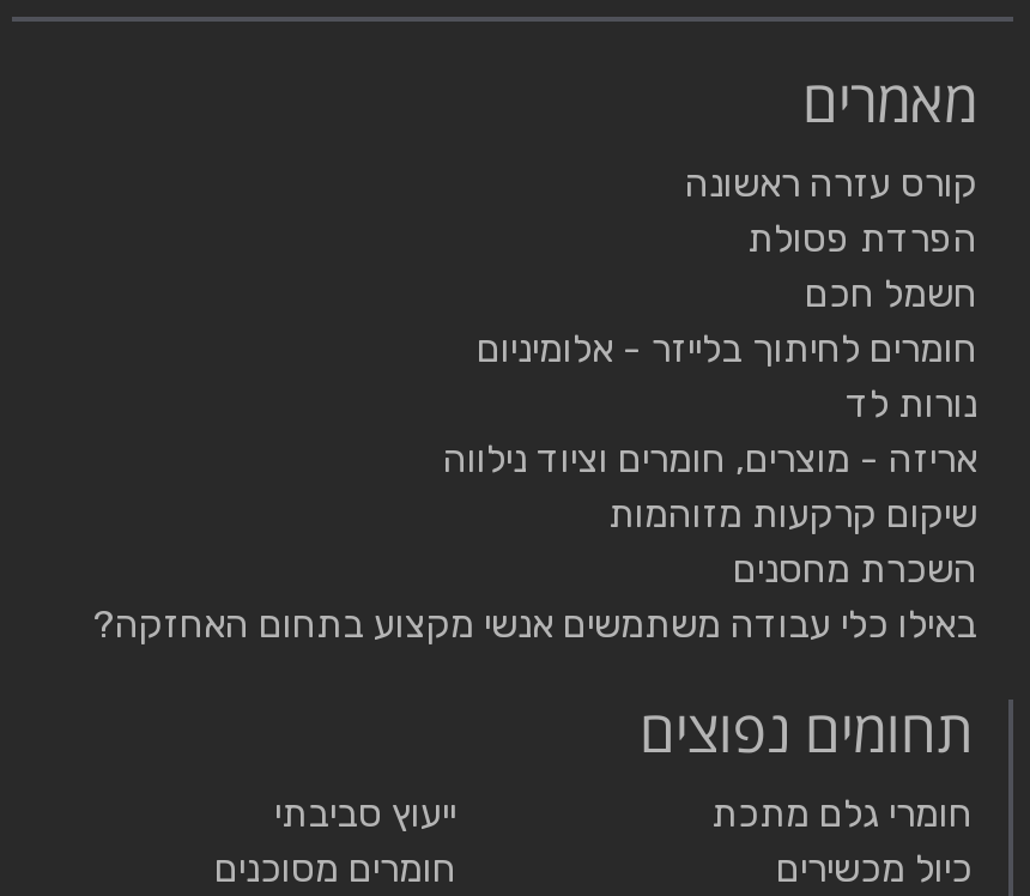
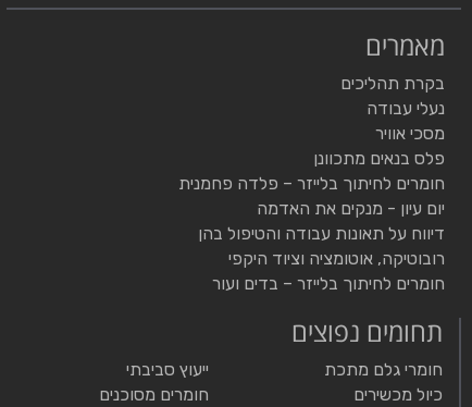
[93,160,977,646] קורס עזרה ראשונה | הפרדת פסולת | חשמל חכם | חומרים לחיתוך בלייזר - אלומיניום | נורות לד | אריזה - מוצרים, חומרים וציוד נילווה | שיקום קרקעות מזוהמות | השכרת מחסנים | באילו כלי עבודה משתמשים אנשי מקצוע בתחום האחזקה? -> [178,73,445,293] בקרת תהליכים | נעלי עבודה | מסכי אוויר | פלס בנאים מתכוונן | חומרים לחיתוך בלייזר – פלדה פחמנית | יום עיון - מנקים את האדמה | דיווח על תאונות עבודה והטיפול בהן | רובוטיקה, אוטומציה וציוד היקפי | חומרים לחיתוך בלייזר – בדים ועור

